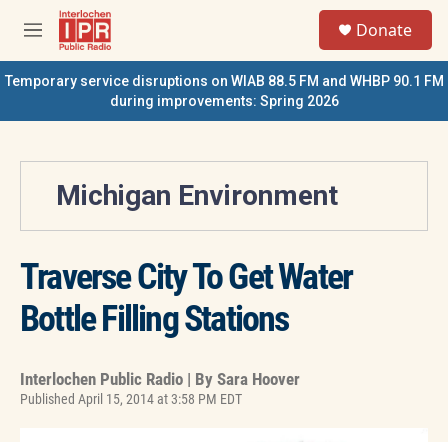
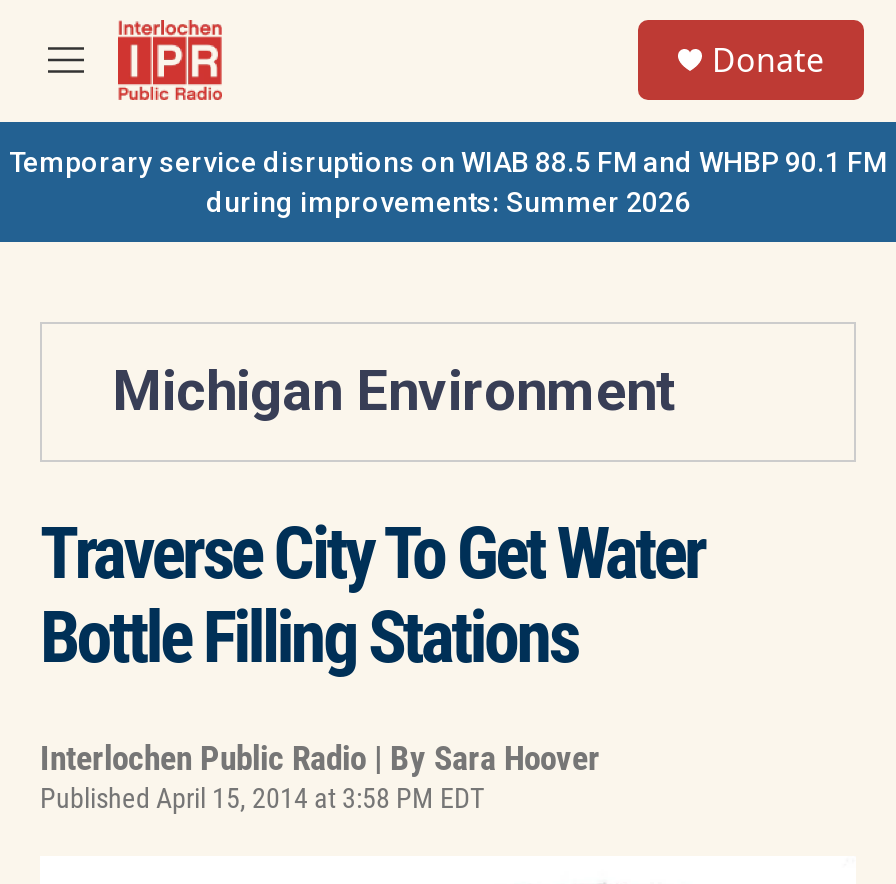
[109,93,338,109] during improvements: Spring 2026 -> [206,186,690,218] during improvements: Summer 2026

